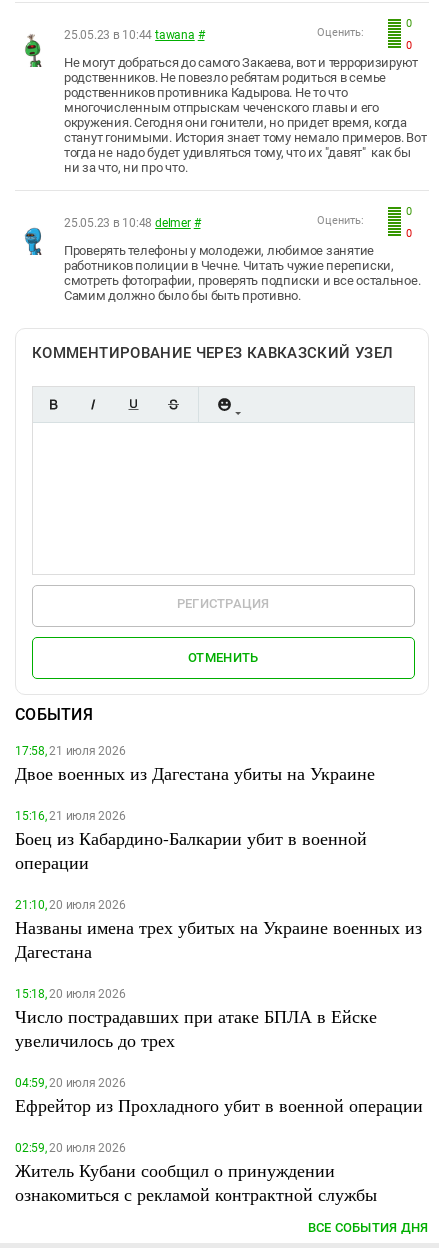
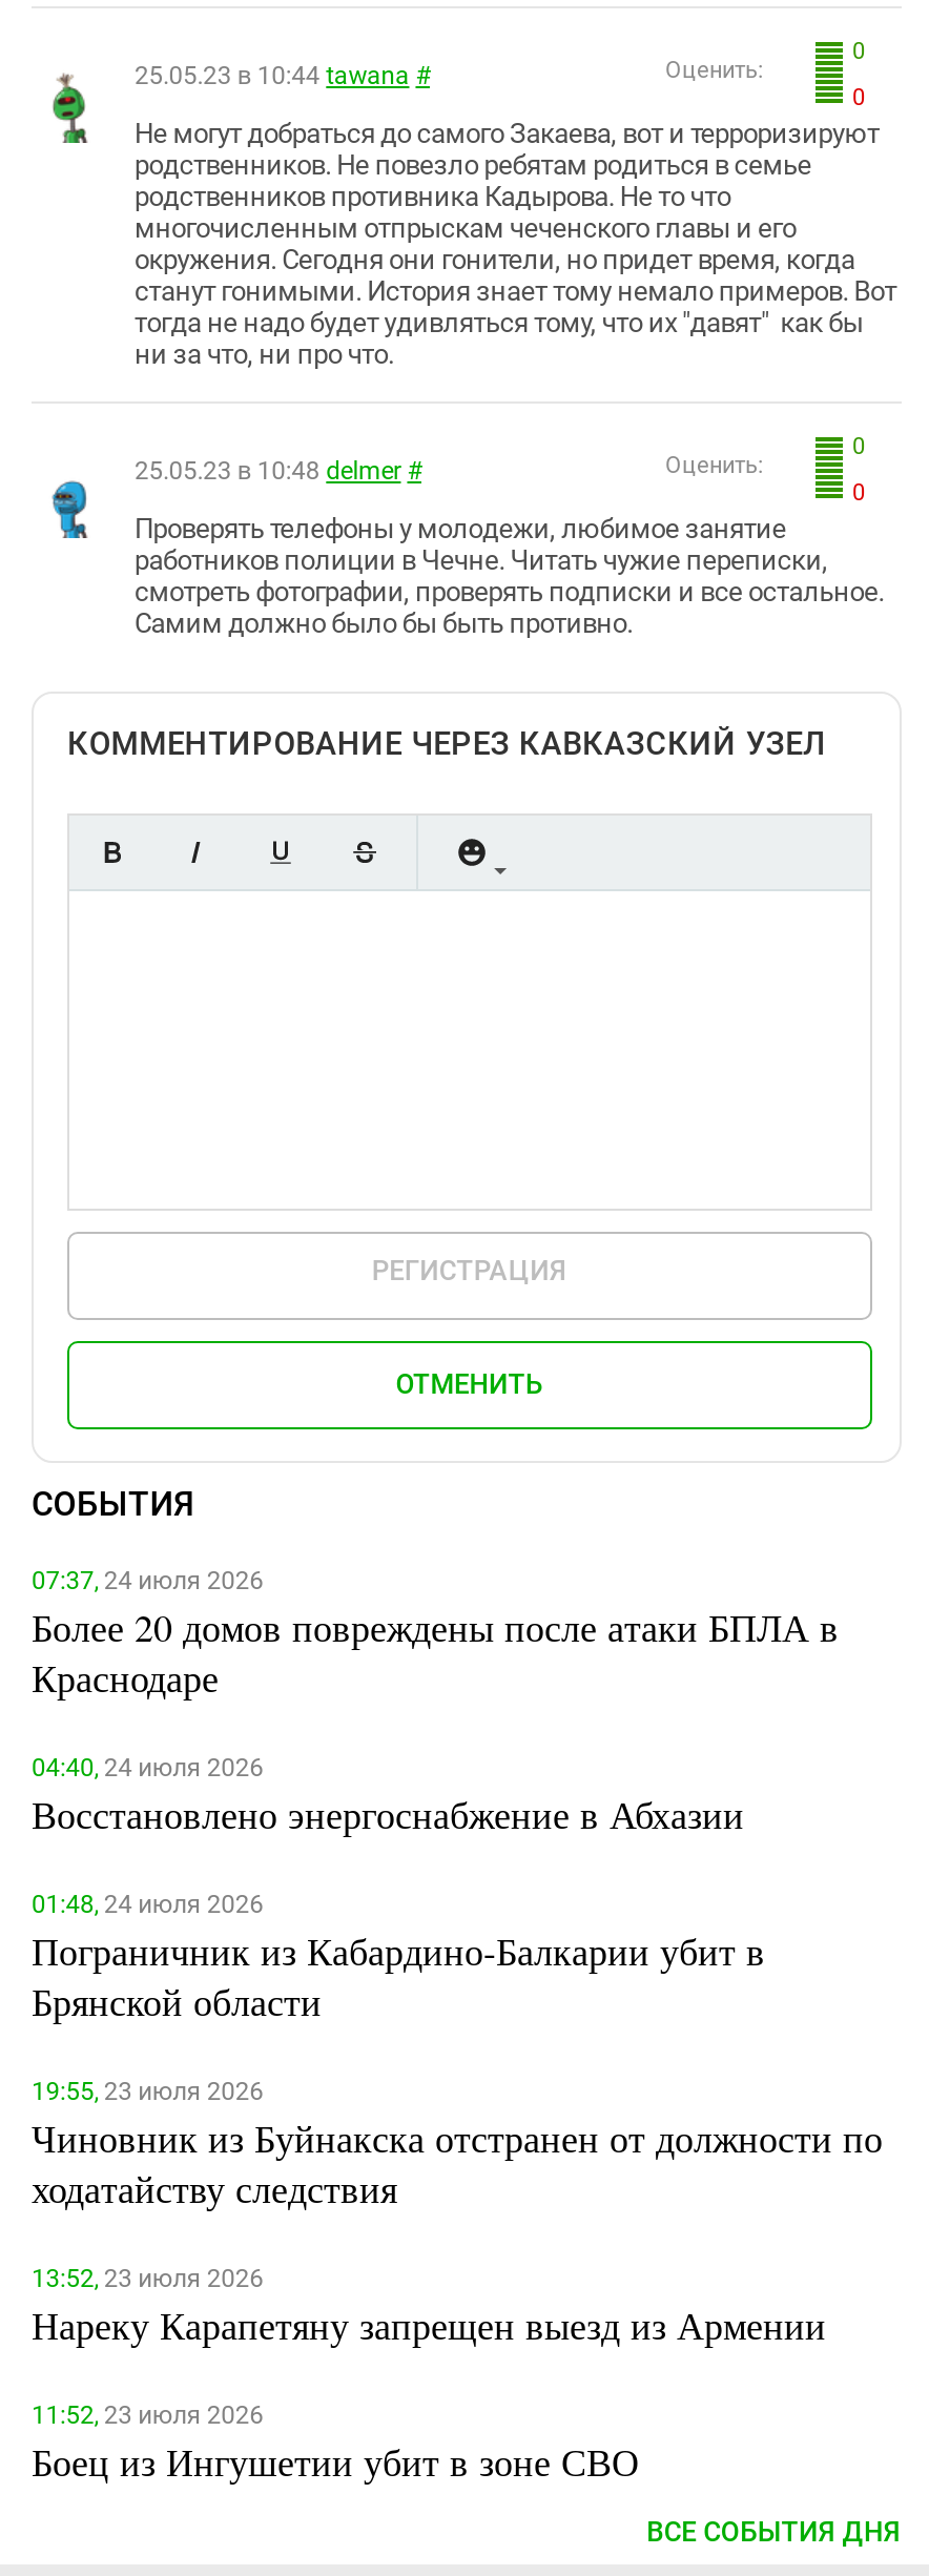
[15,744,375,785] 17:58, 21 июля 2026 | Двое военных из Дагестана убиты на Украине -> [32,1565,839,1702] 07:37, 24 июля 2026 | Более 20 домов повреждены после атаки БПЛА в | Краснодаре
[15,809,367,874] 15:16, 21 июля 2026 | Боец из Кабардино-Балкарии убит в военной | операции -> [32,1752,744,1839] 04:40, 24 июля 2026 | Восстановлено энергоснабжение в Абхазии
[15,898,422,963] 21:10, 20 июля 2026 | Названы имена трех убитых на Украине военных из | Дагестана -> [32,1889,765,2026] 01:48, 24 июля 2026 | Пограничник из Кабардино-Балкарии убит в | Брянской области
[15,987,377,1052] 15:18, 20 июля 2026 | Число пострадавших при атаке БПЛА в Ейске | увеличилось до трех -> [32,2076,883,2213] 19:55, 23 июля 2026 | Чиновник из Буйнакска отстранен от должности по | ходатайству следствия
[15,1076,423,1117] 04:59, 20 июля 2026 | Ефрейтор из Прохладного убит в военной операции -> [32,2263,826,2349] 13:52, 23 июля 2026 | Нареку Карапетяну запрещен выезд из Армении
[15,1141,377,1206] 02:59, 20 июля 2026 | Житель Кубани сообщил о принуждении | ознакомиться с рекламой контрактной службы -> [32,2400,639,2486] 11:52, 23 июля 2026 | Боец из Ингушетии убит в зоне СВО

